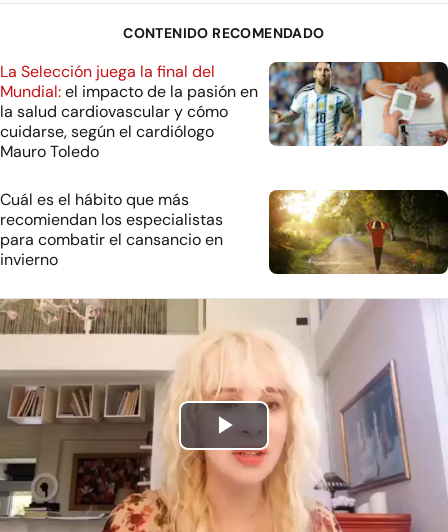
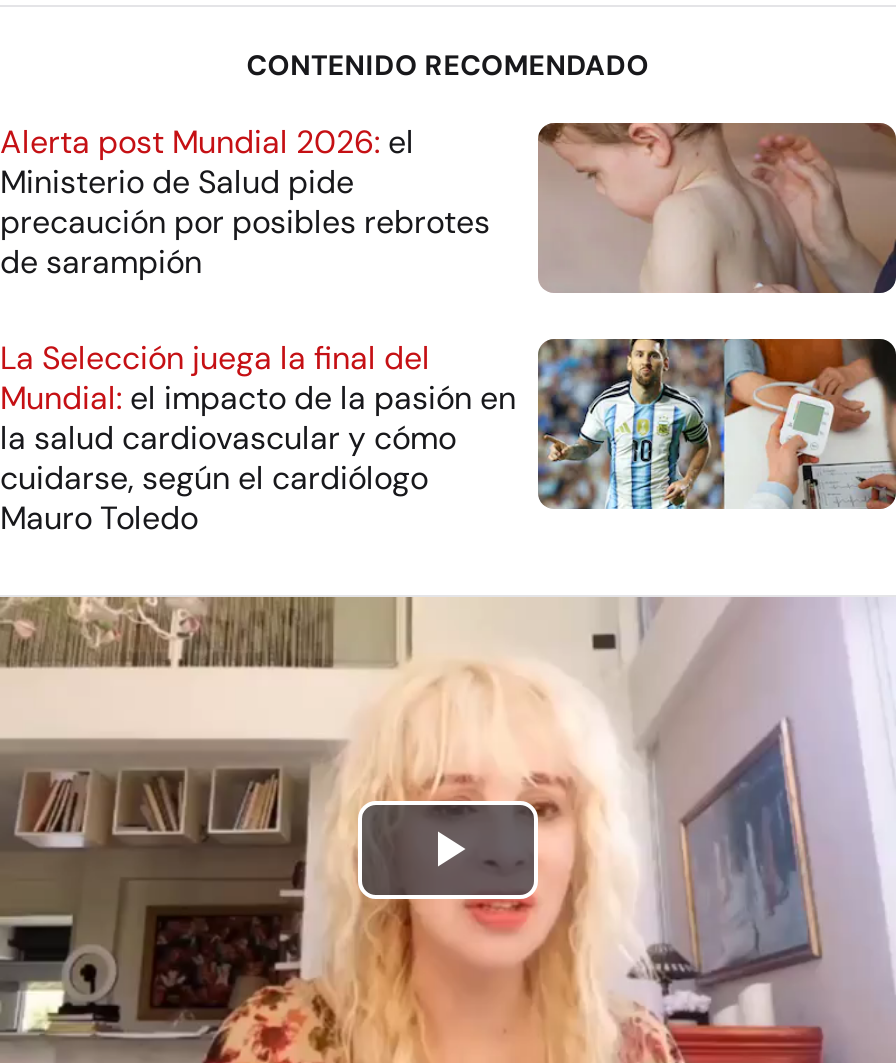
none -> [0,121,890,295] [image] | Alerta post Mundial 2026: el | Ministerio de Salud pide | precaución por posibles rebrotes | de sarampión
moved [0,60,448,162] -> [0,335,896,540]: [image] | La Selección juega la final del | Mundial: el impacto de la pasión en | la salud cardiovascular y cómo | cuidarse, según el cardiólogo | Mauro Toledo
[0,189,223,270] Cuál es el hábito que más | recomiendan los especialistas | para combatir el cansancio en | invierno -> none
[268,189,445,275] [image] -> none

